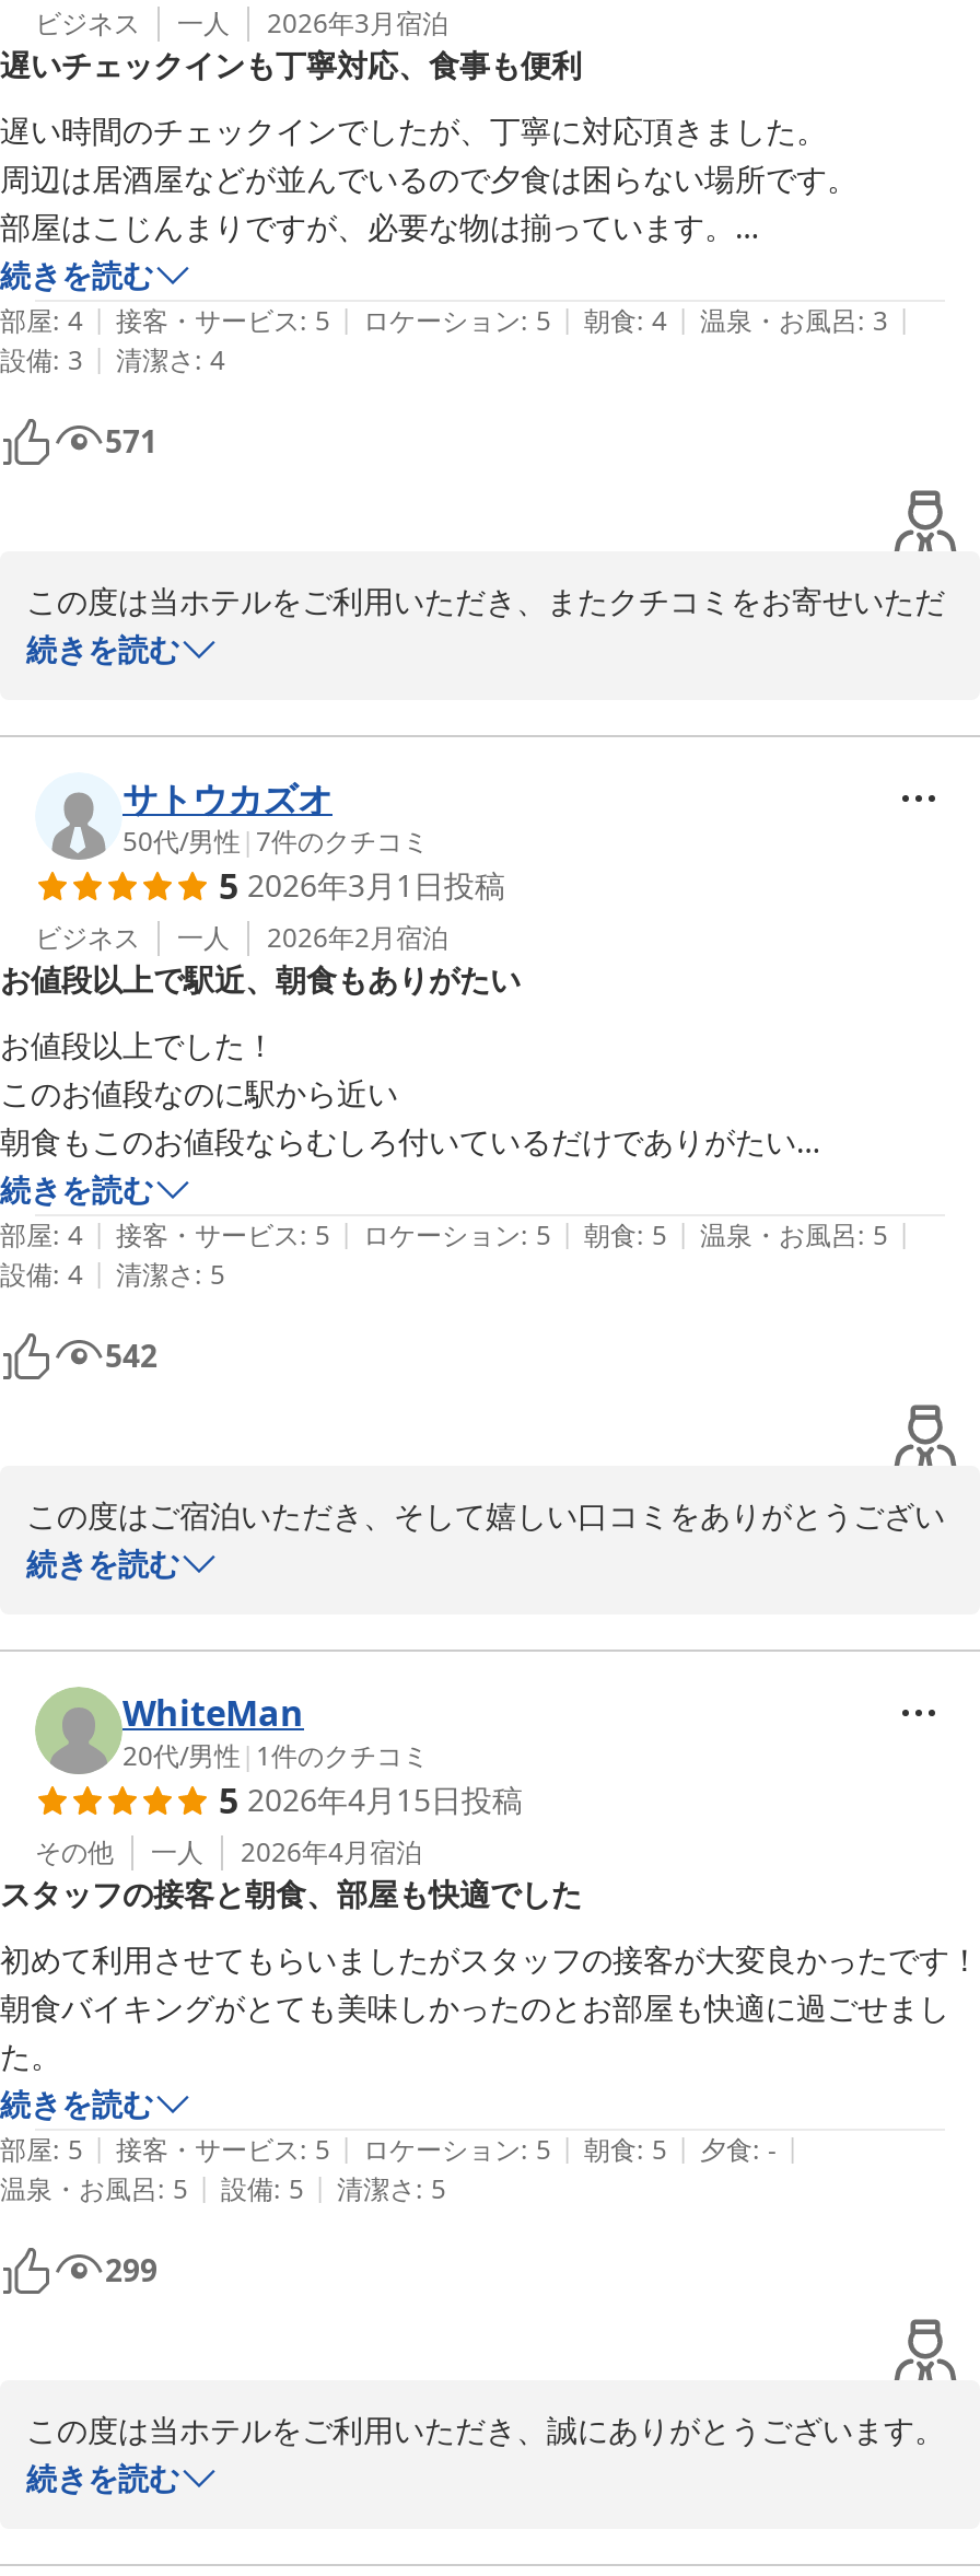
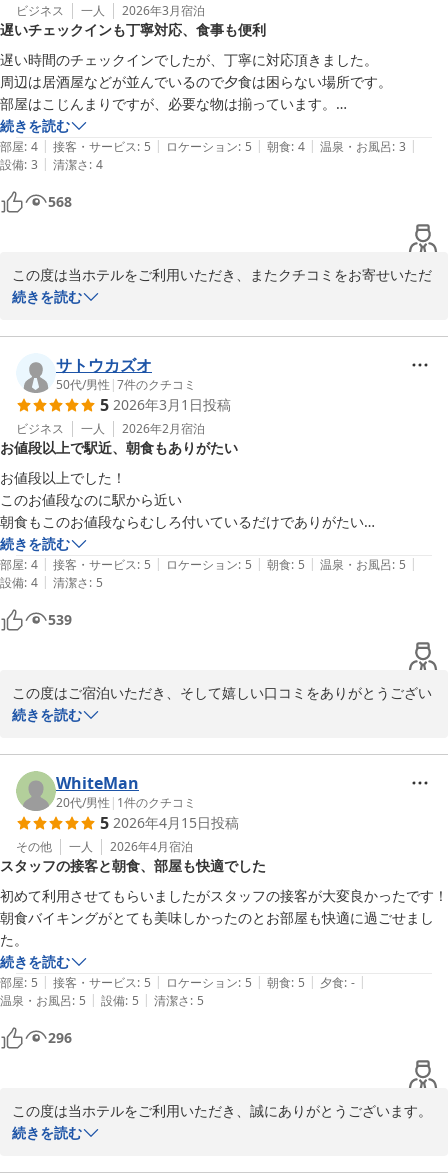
[105,420,157,462] 571 -> [48,192,72,211] 568
[105,1334,157,1376] 542 -> [48,610,72,629] 539
[105,2249,157,2291] 299 -> [48,1028,72,1047] 296

